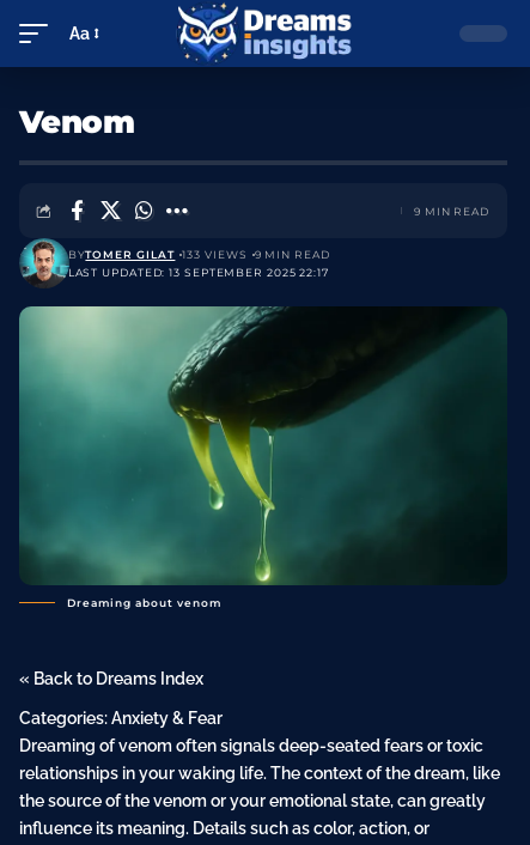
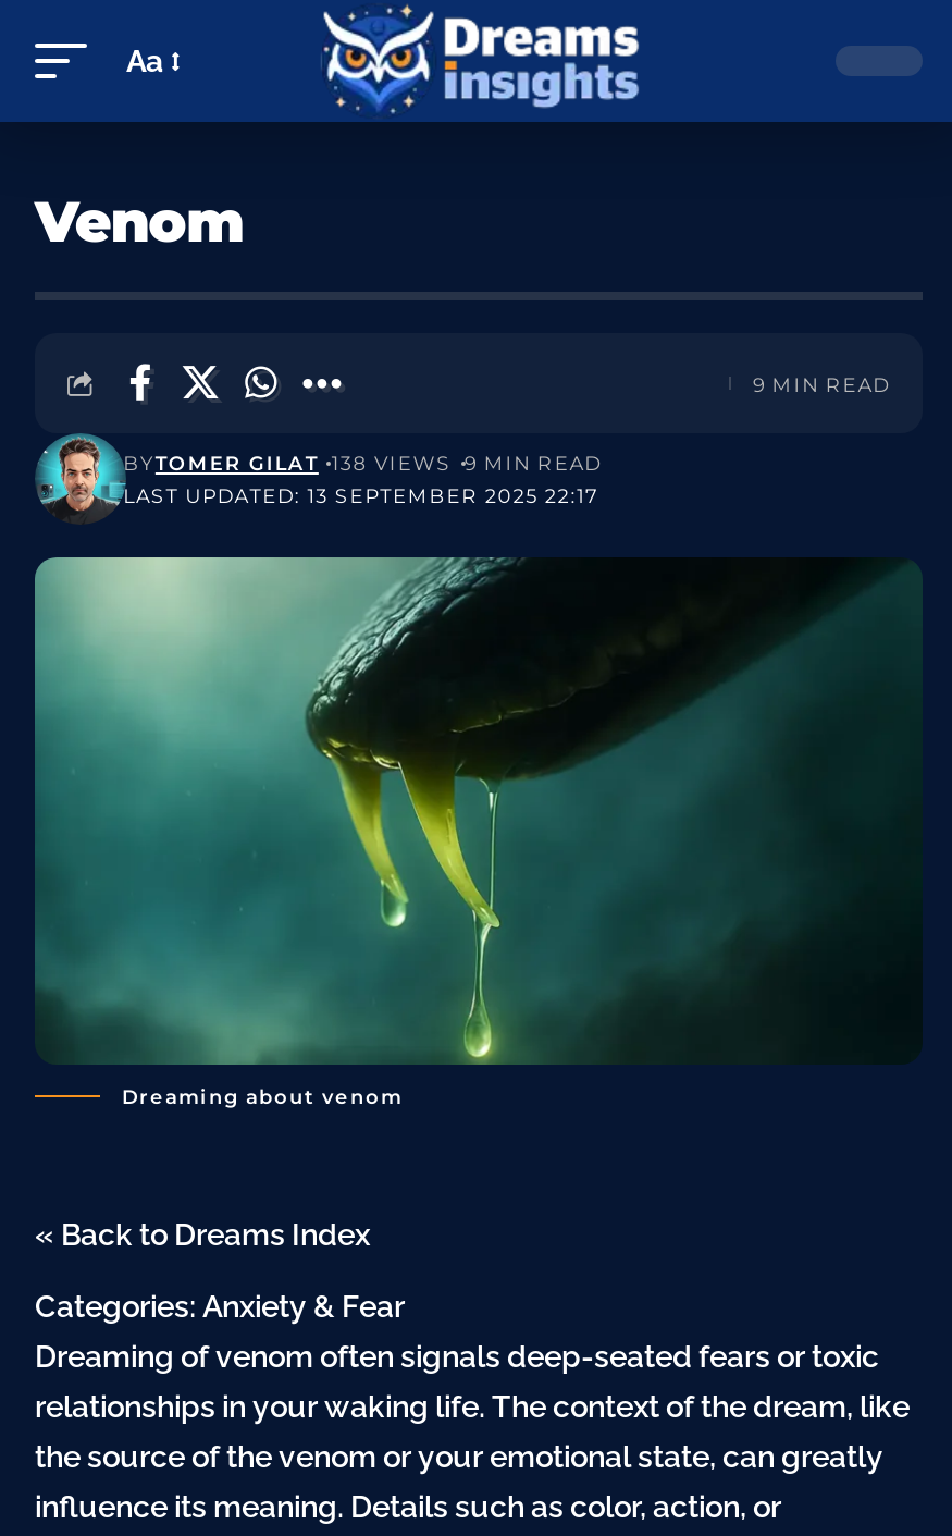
[68,248,330,261] BYTOMER GILAT 133 VIEWS 9 MIN READ -> [123,451,602,475] BYTOMER GILAT 138 VIEWS 9 MIN READ

